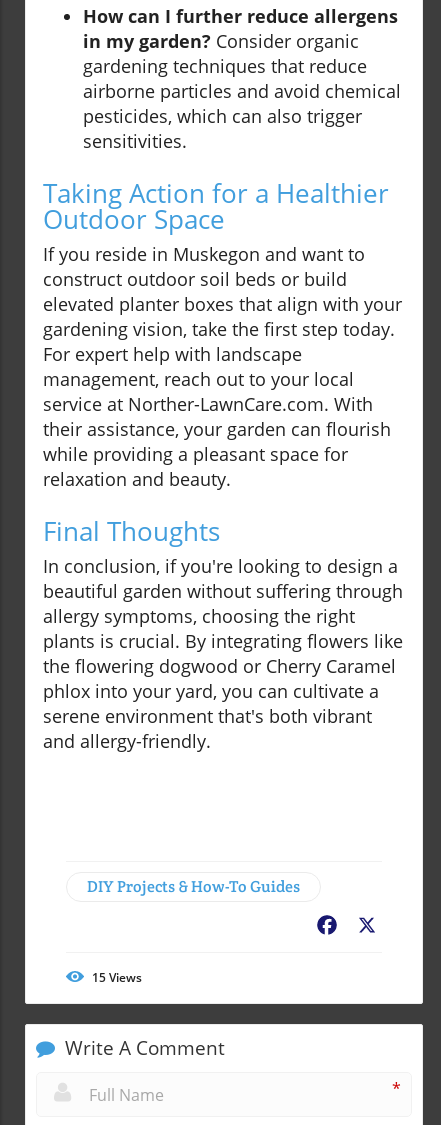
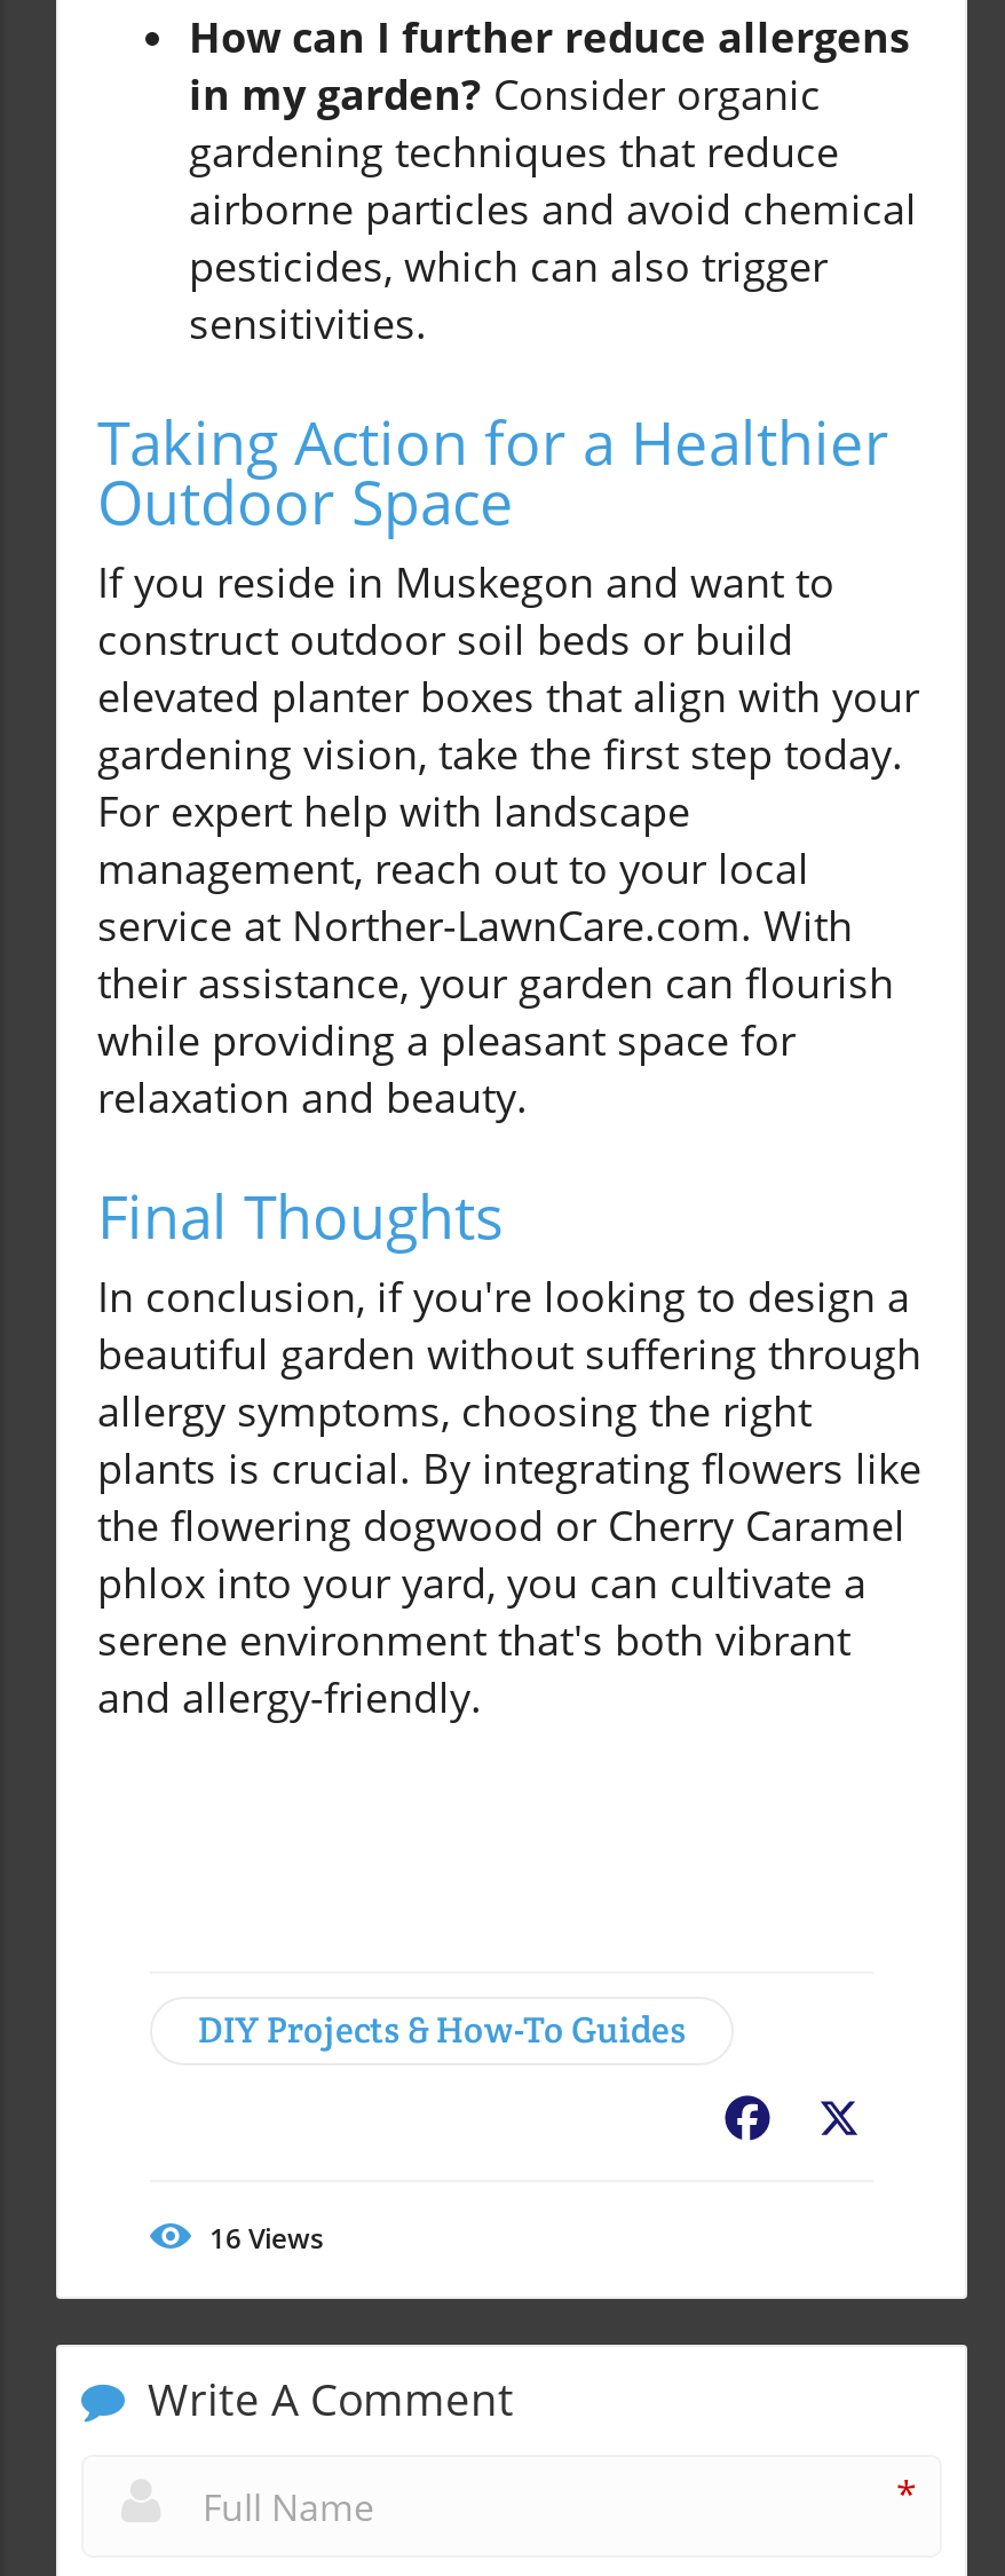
[92,969,142,986] 15 Views -> [209,2219,324,2258] 16 Views

